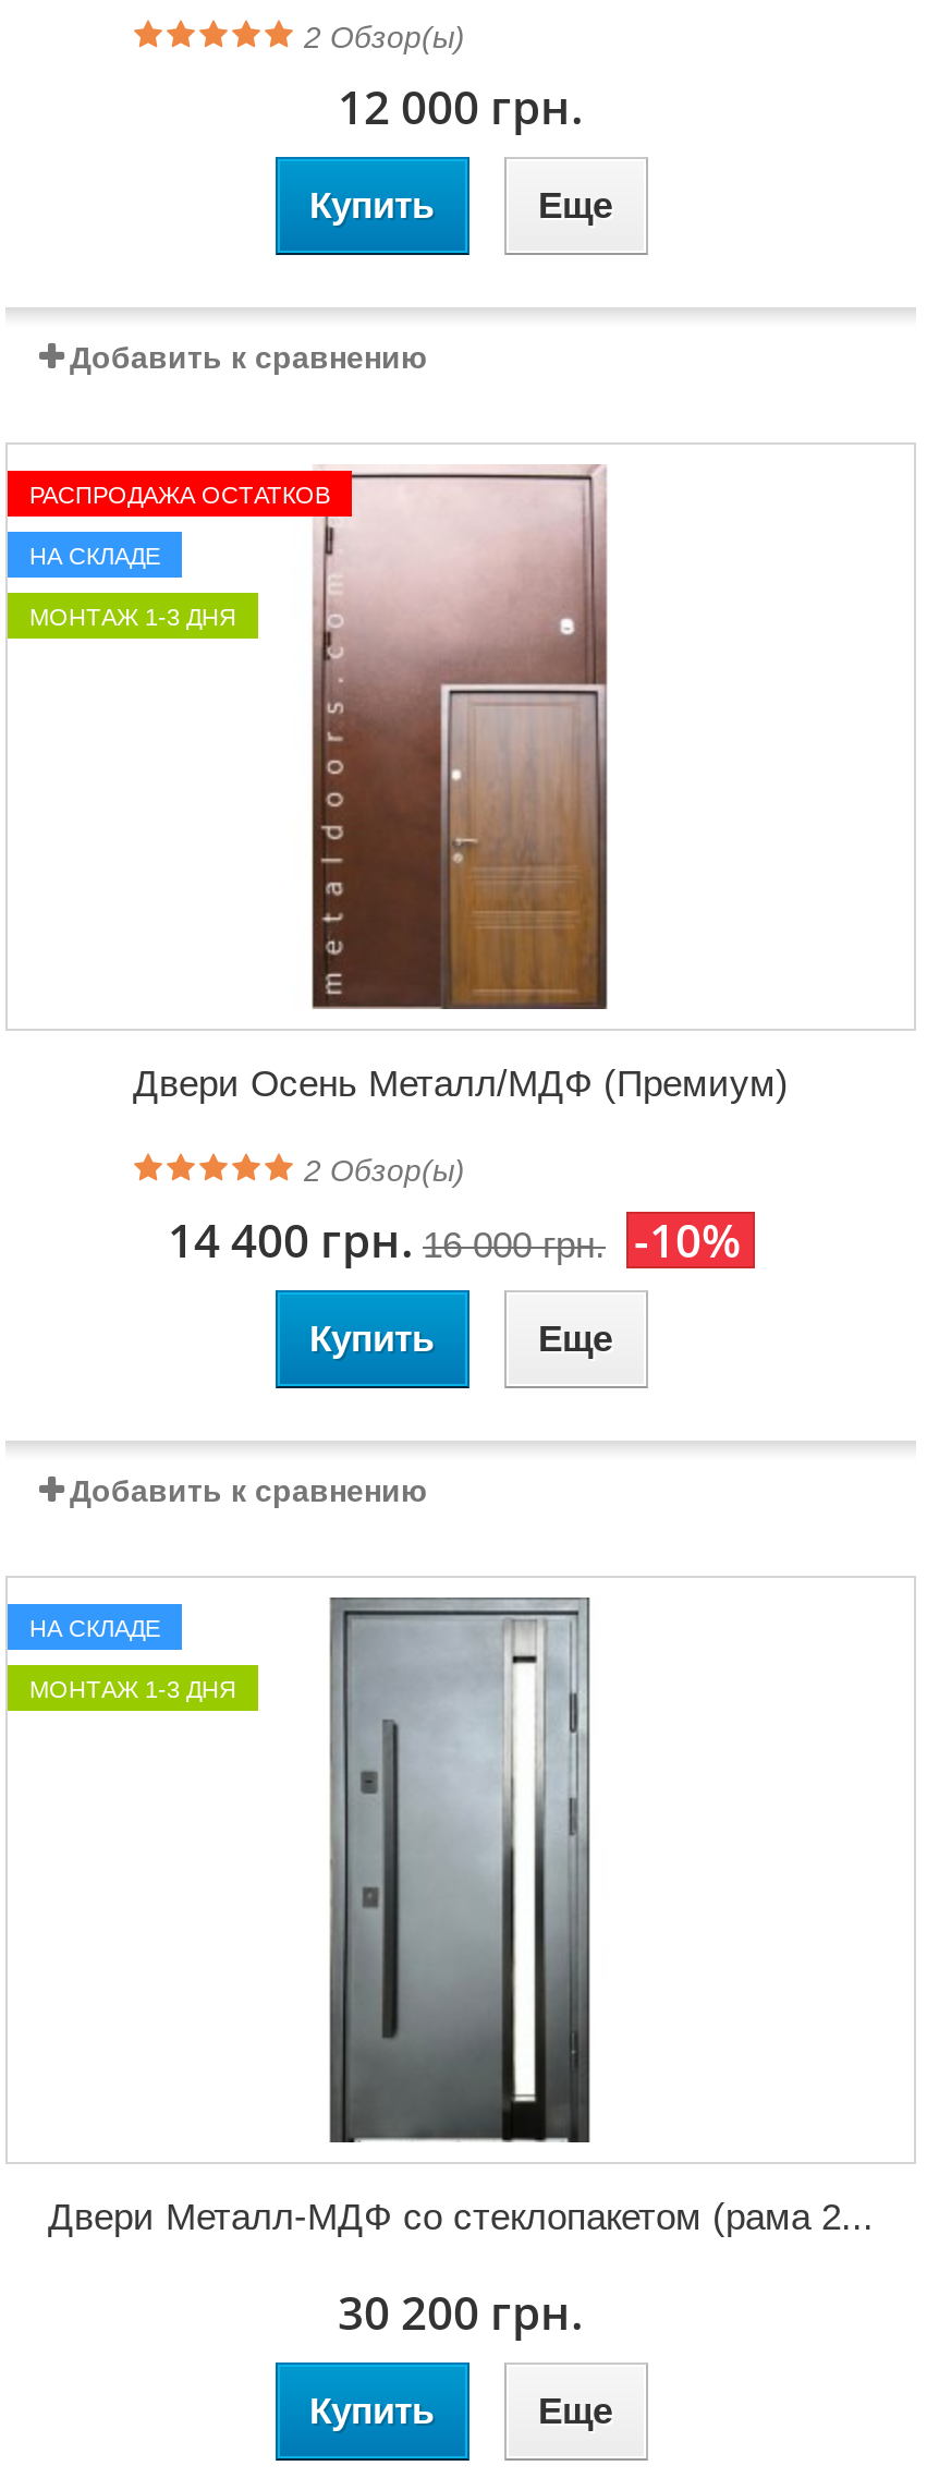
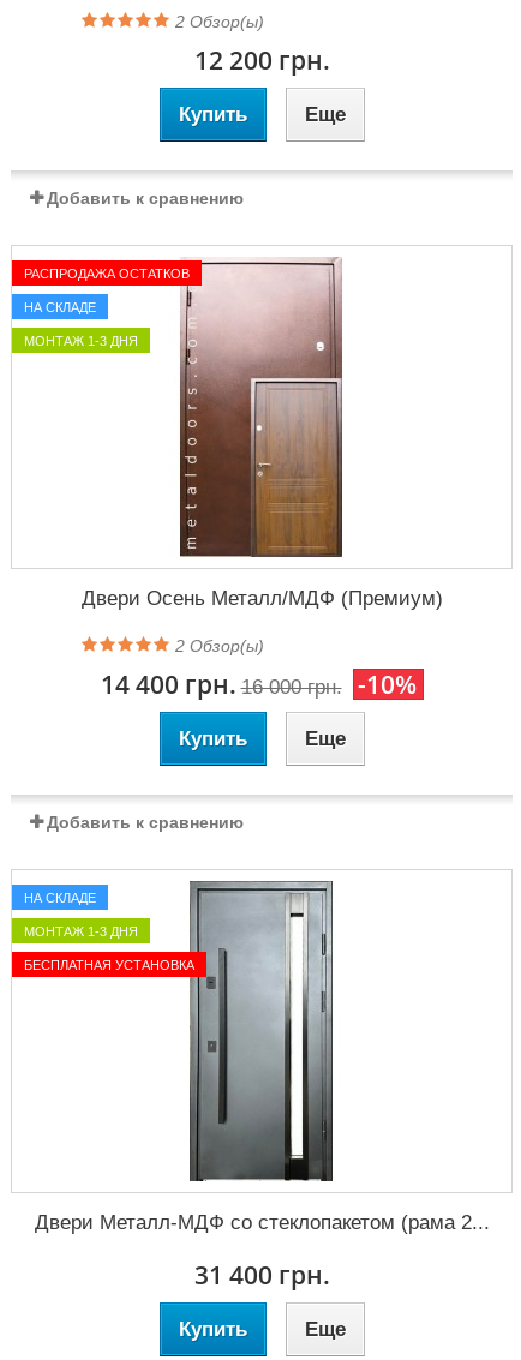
[338,76,584,137] 12 000 грн. -> [194,43,330,77] 12 200 грн.
none -> [24,958,194,972] БЕСПЛАТНАЯ УСТАНОВКА
[338,2282,584,2343] 30 200 грн. -> [194,1258,330,1292] 31 400 грн.

